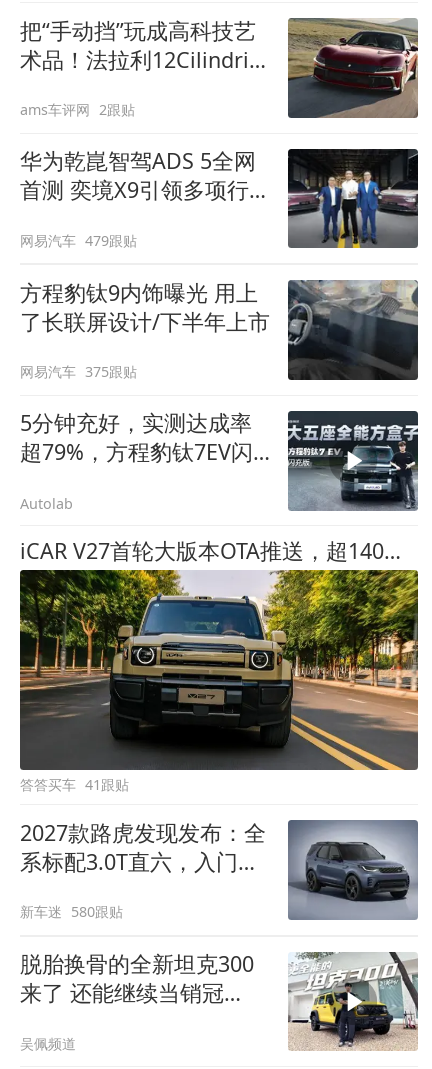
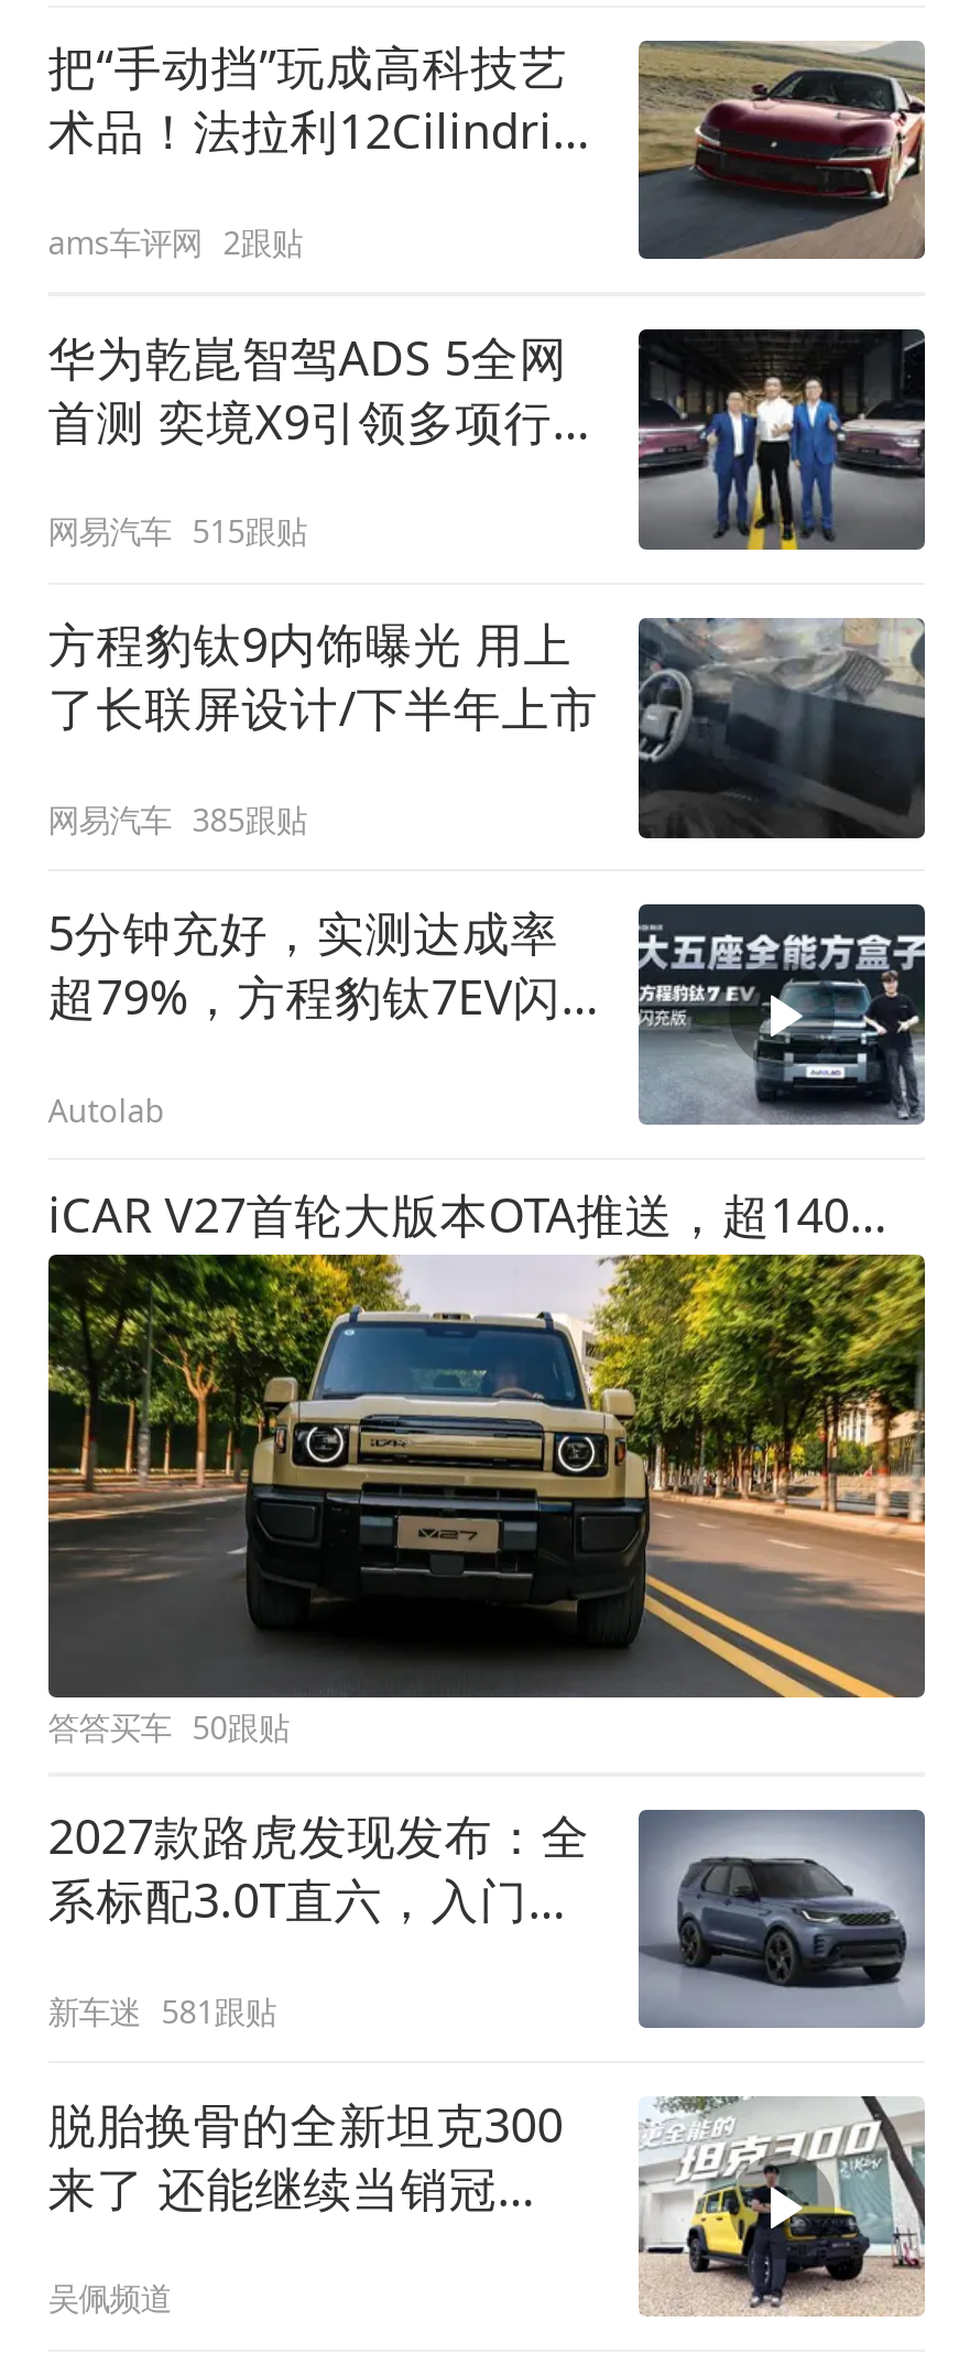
[20,231,137,250] 网易汽车 479跟贴 -> [48,510,307,552] 网易汽车 515跟贴
[20,362,137,381] 网易汽车 375跟贴 -> [48,798,307,840] 网易汽车 385跟贴
[20,775,129,794] 答答买车 41跟贴 -> [48,1707,289,1749] 答答买车 50跟贴
[20,902,123,921] 新车迷 580跟贴 -> [48,1990,276,2032] 新车迷 581跟贴

